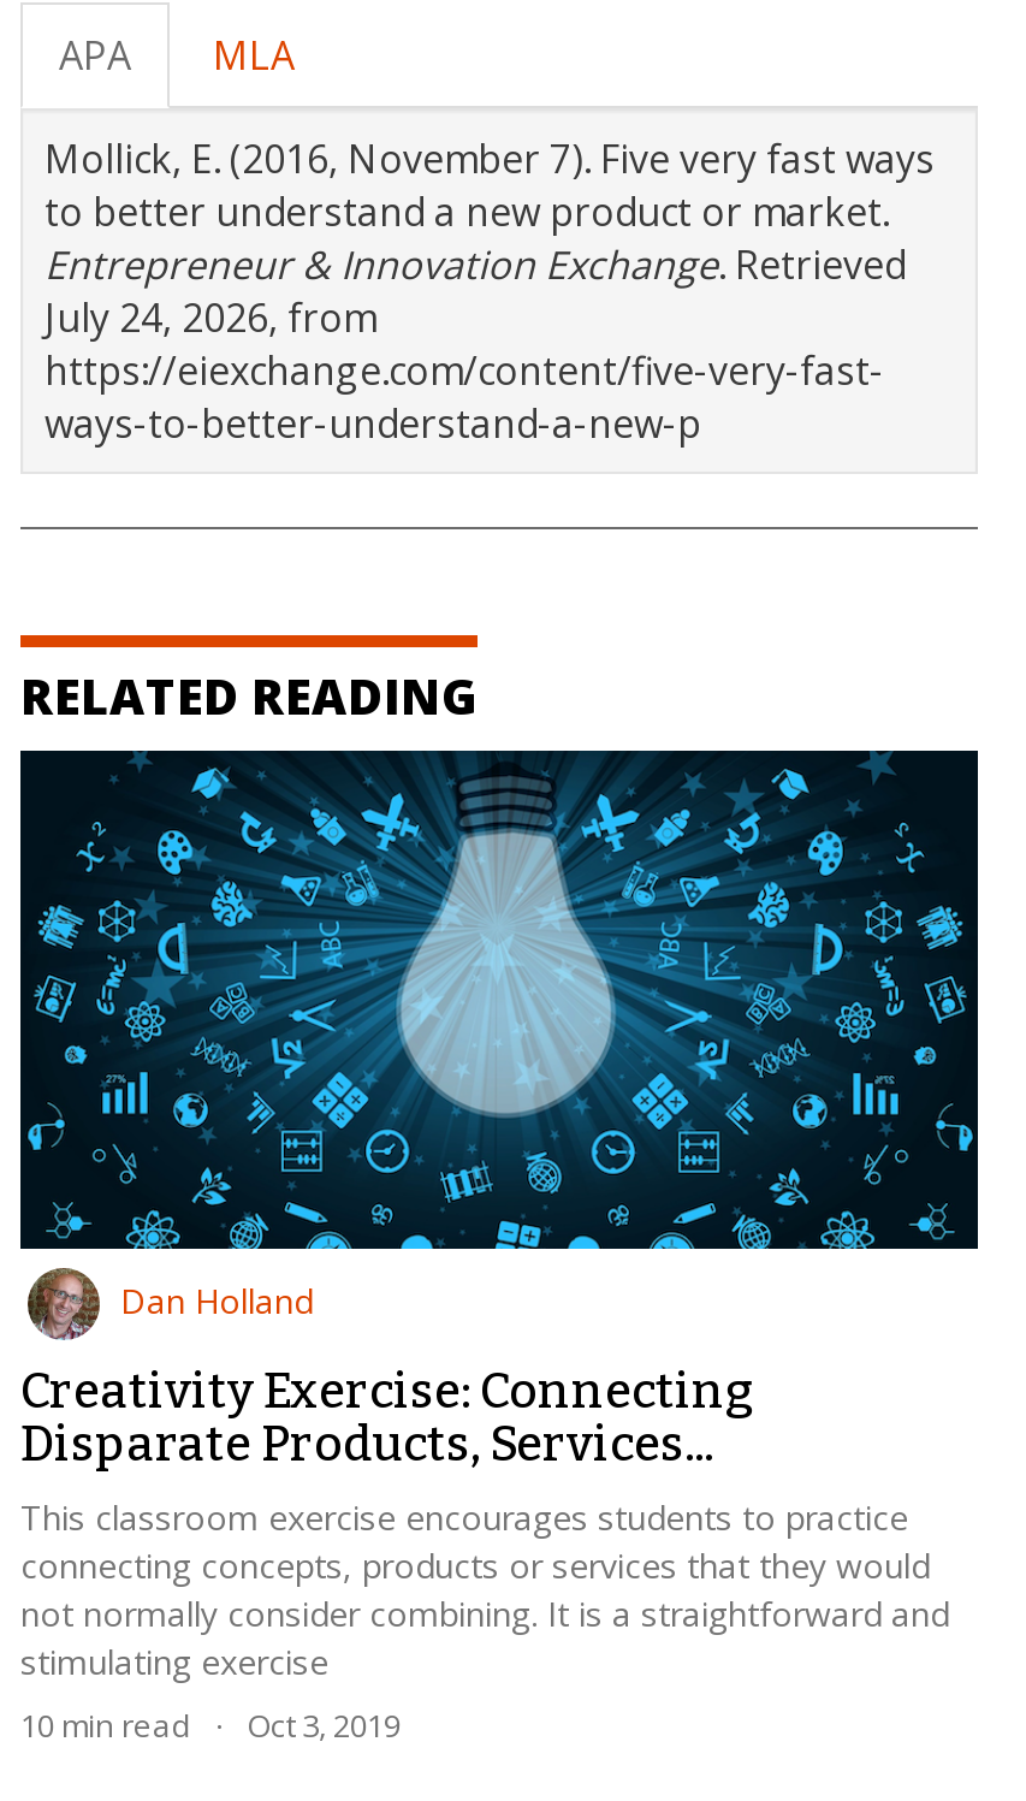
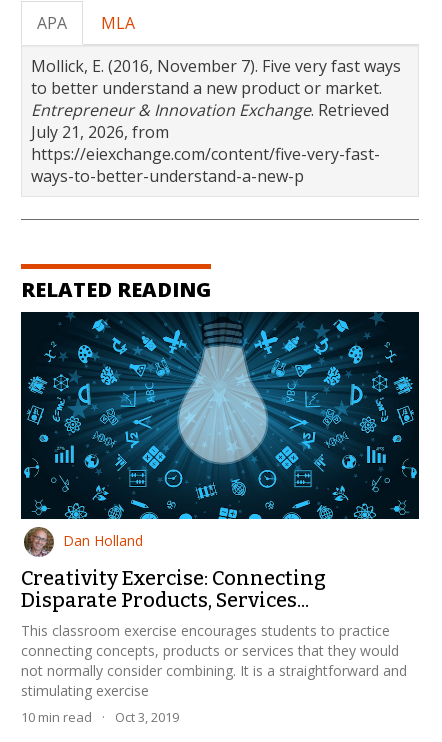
[45,292,376,345] July 24, 2026, from -> [31,121,169,143] July 21, 2026, from

